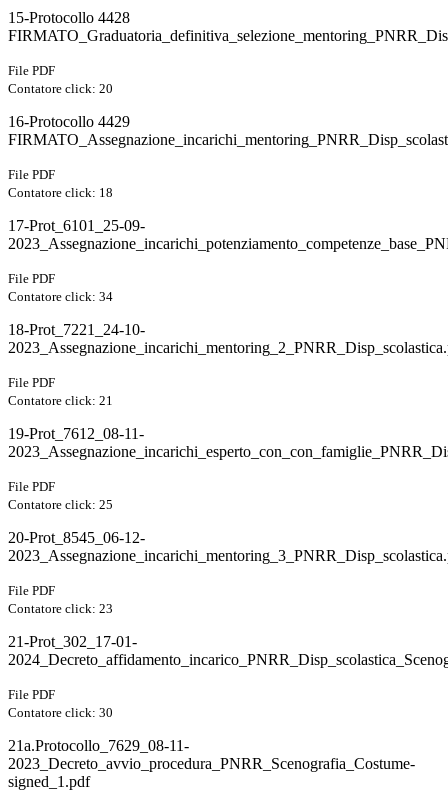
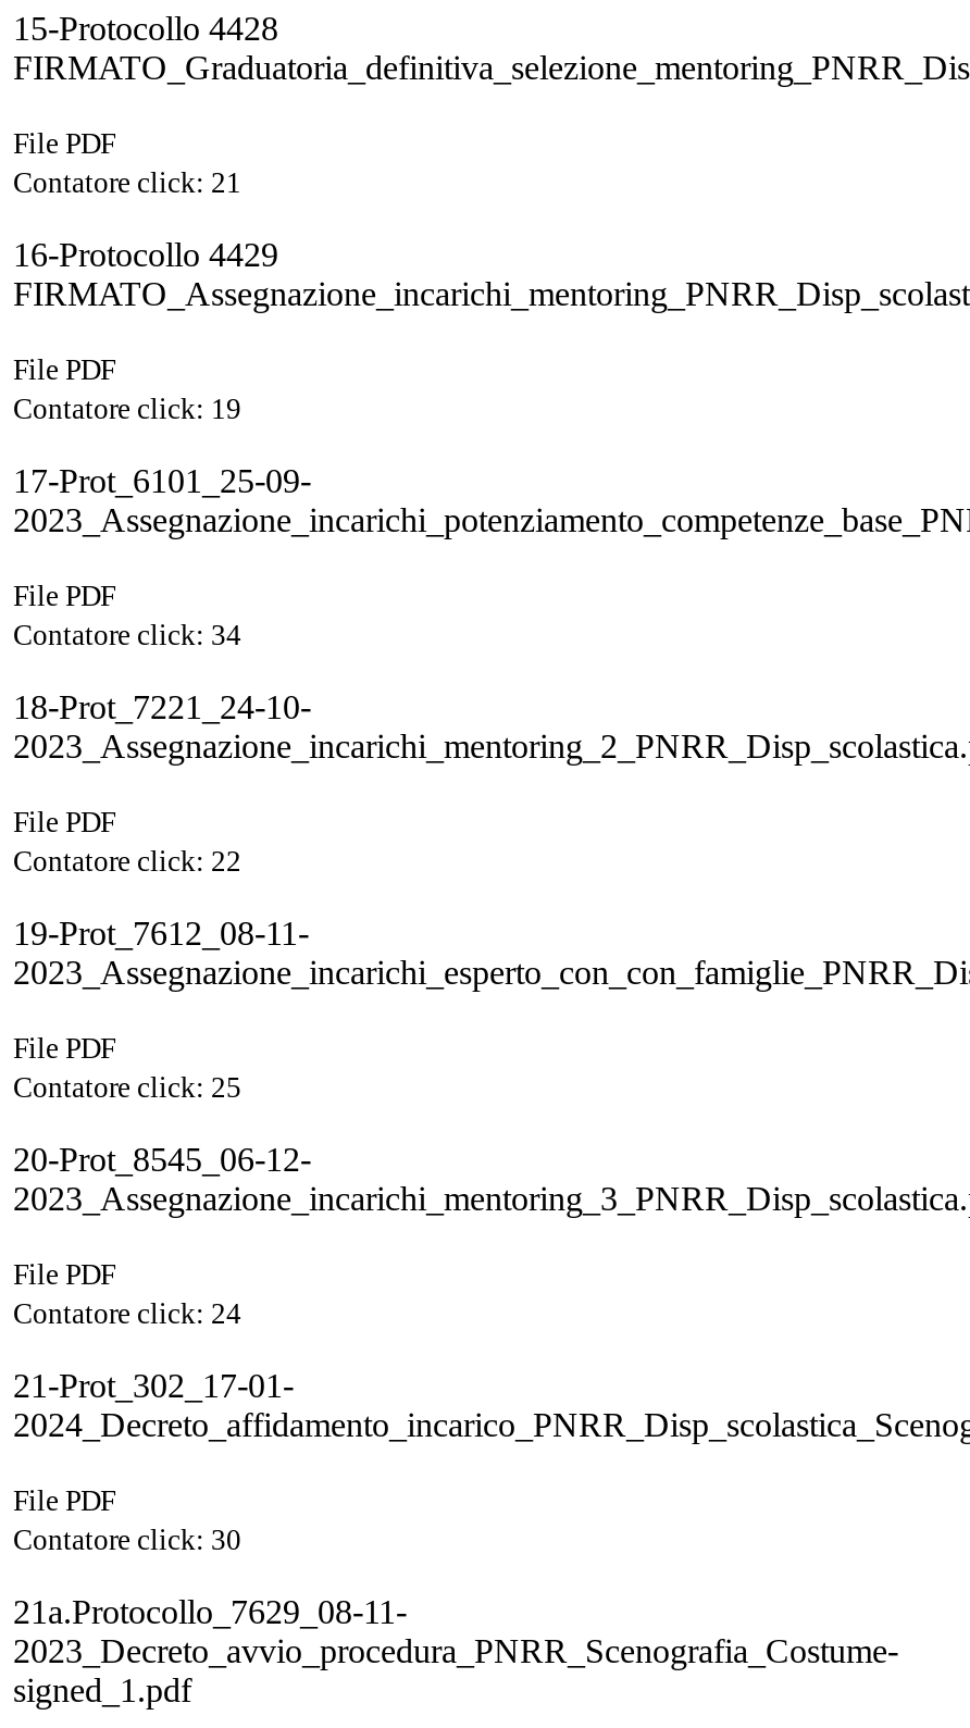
[8,81,113,96] Contatore click: 20 -> none
[8,185,113,200] Contatore click: 18 -> [13,393,241,425] Contatore click: 19
moved [8,393,113,408] -> [13,167,241,199]: Contatore click: 21
none -> [13,845,241,878] Contatore click: 22
[8,601,113,616] Contatore click: 23 -> [13,1298,241,1330] Contatore click: 24

